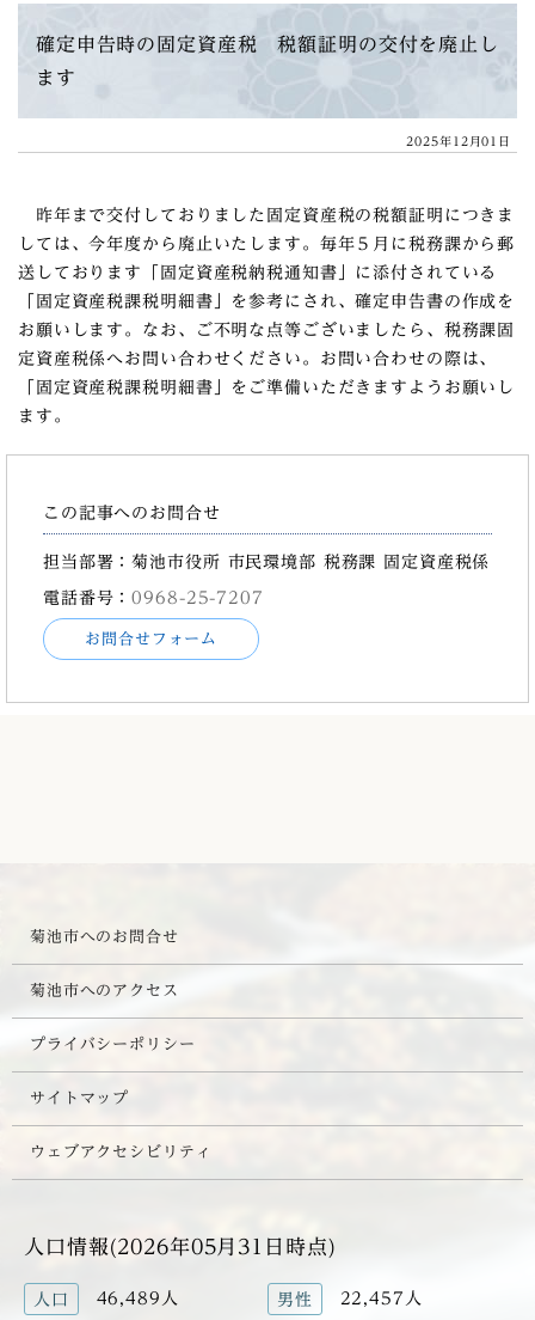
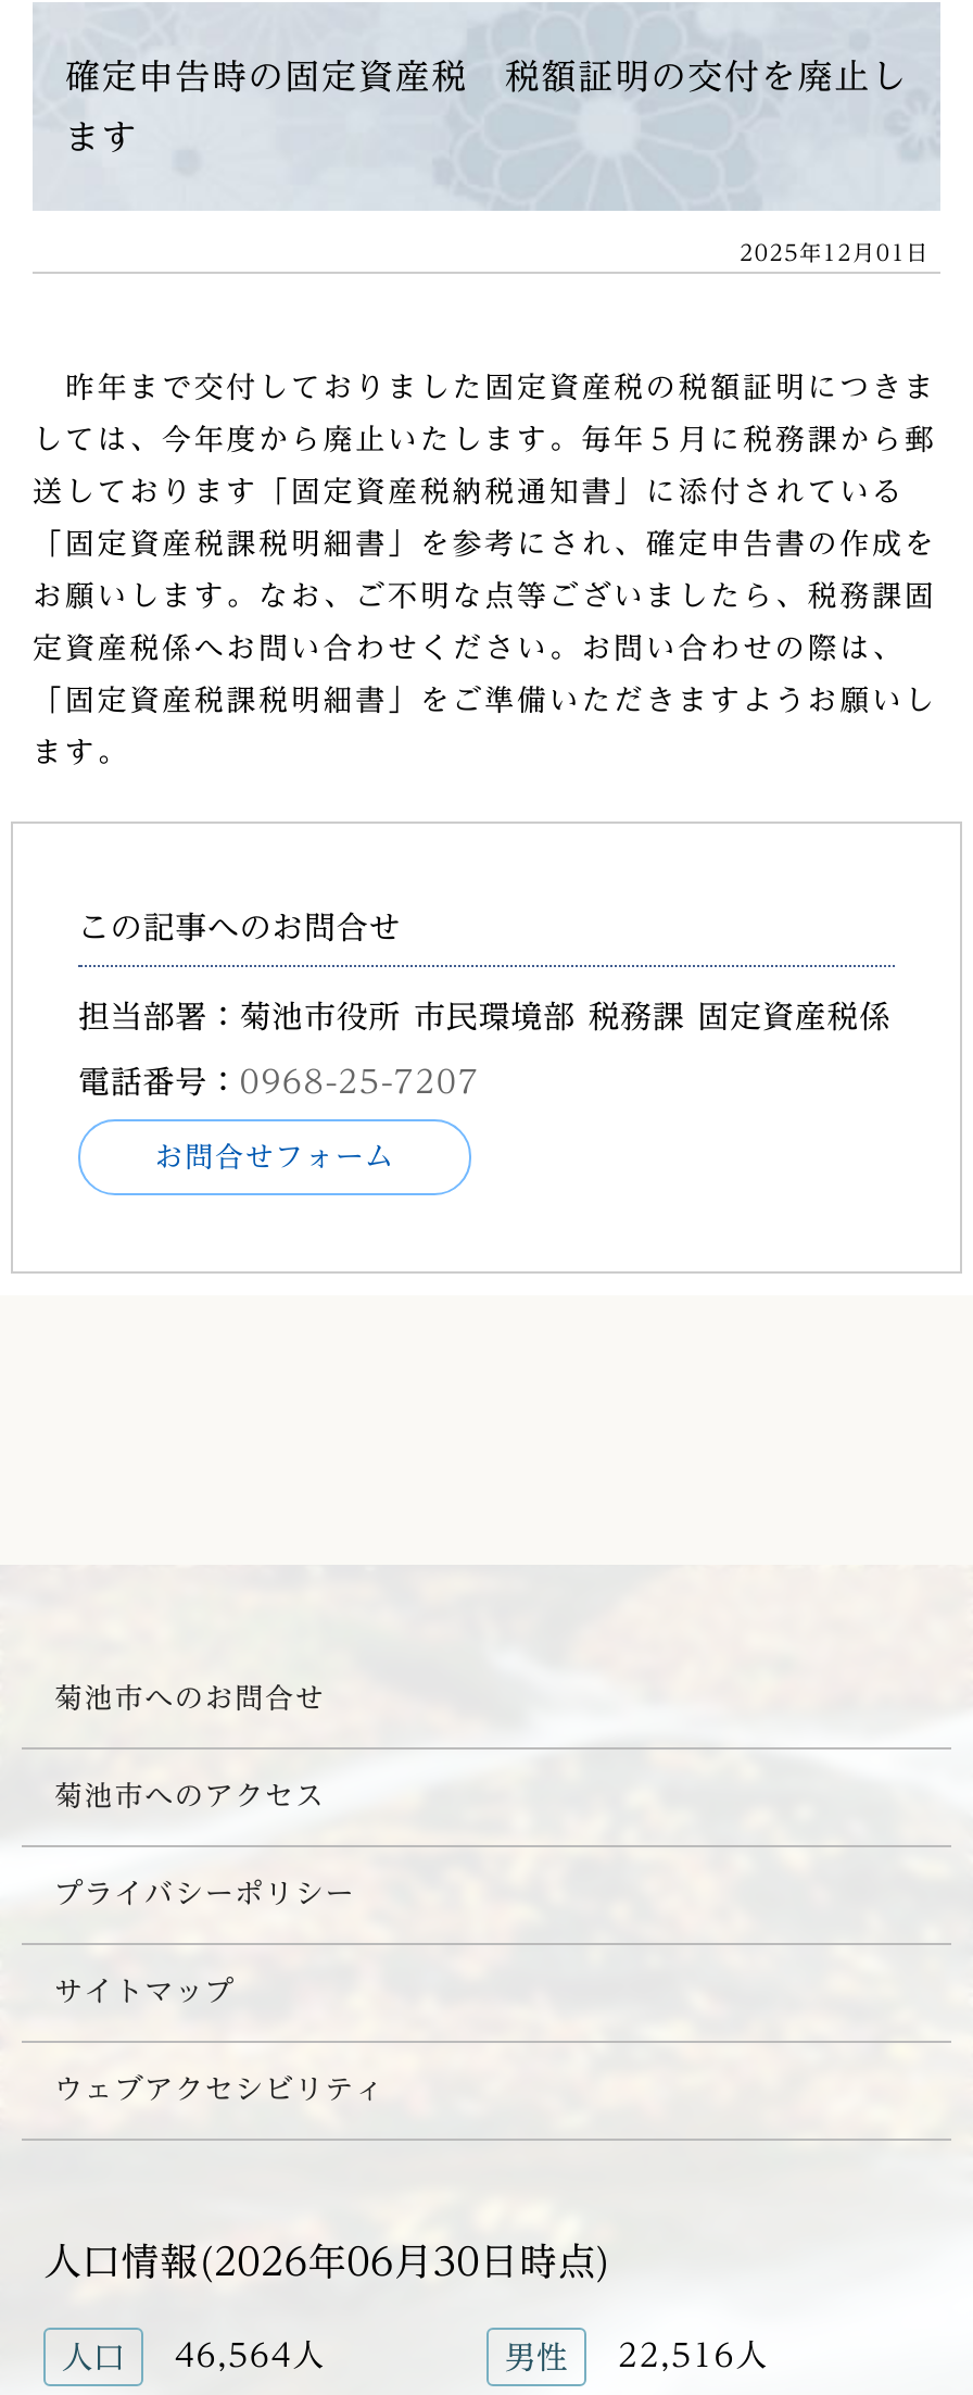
[24,1236,336,1257] 人口情報(2026年05月31日時点) -> [43,2243,611,2280] 人口情報(2026年06月30日時点)
[34,1289,179,1308] 人口 46,489人 -> [61,2338,325,2373] 人口 46,564人
[277,1289,422,1308] 男性 22,457人 -> [504,2338,768,2373] 男性 22,516人

